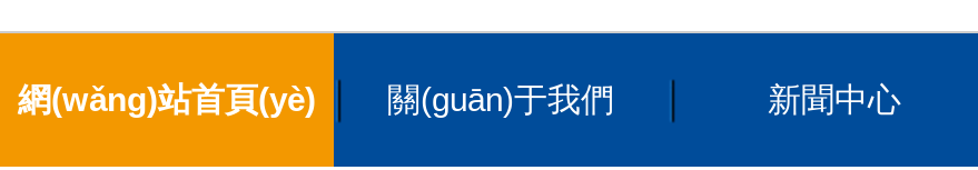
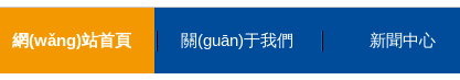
[18,80,316,118] 網(wǎng)站首頁(yè) -> [12,31,131,49] 網(wǎng)站首頁

